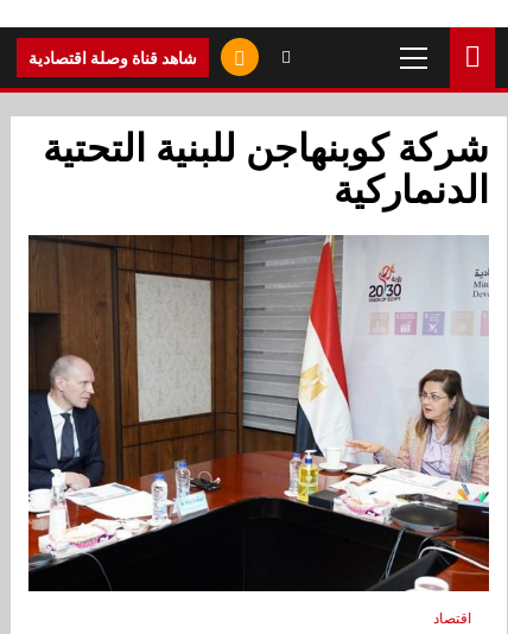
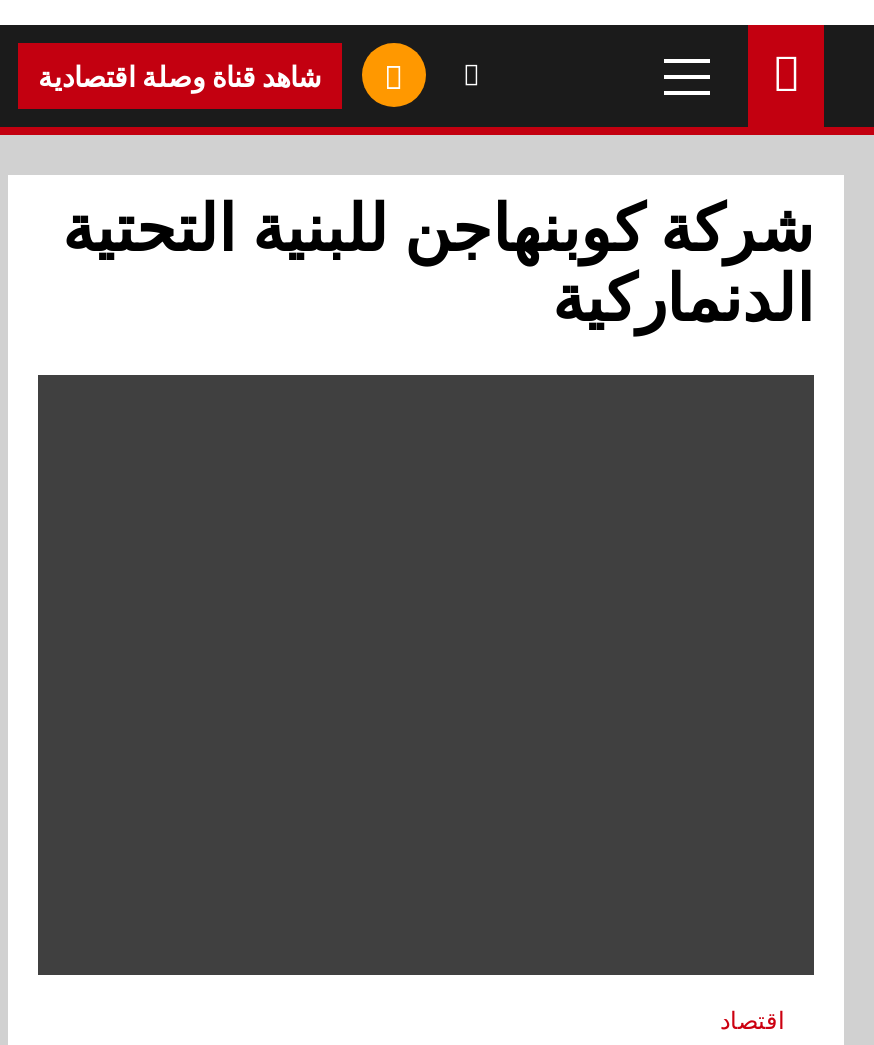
[27,235,490,591] [image] -> none

